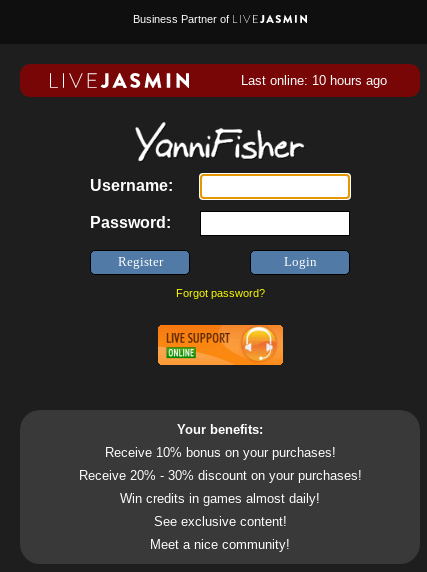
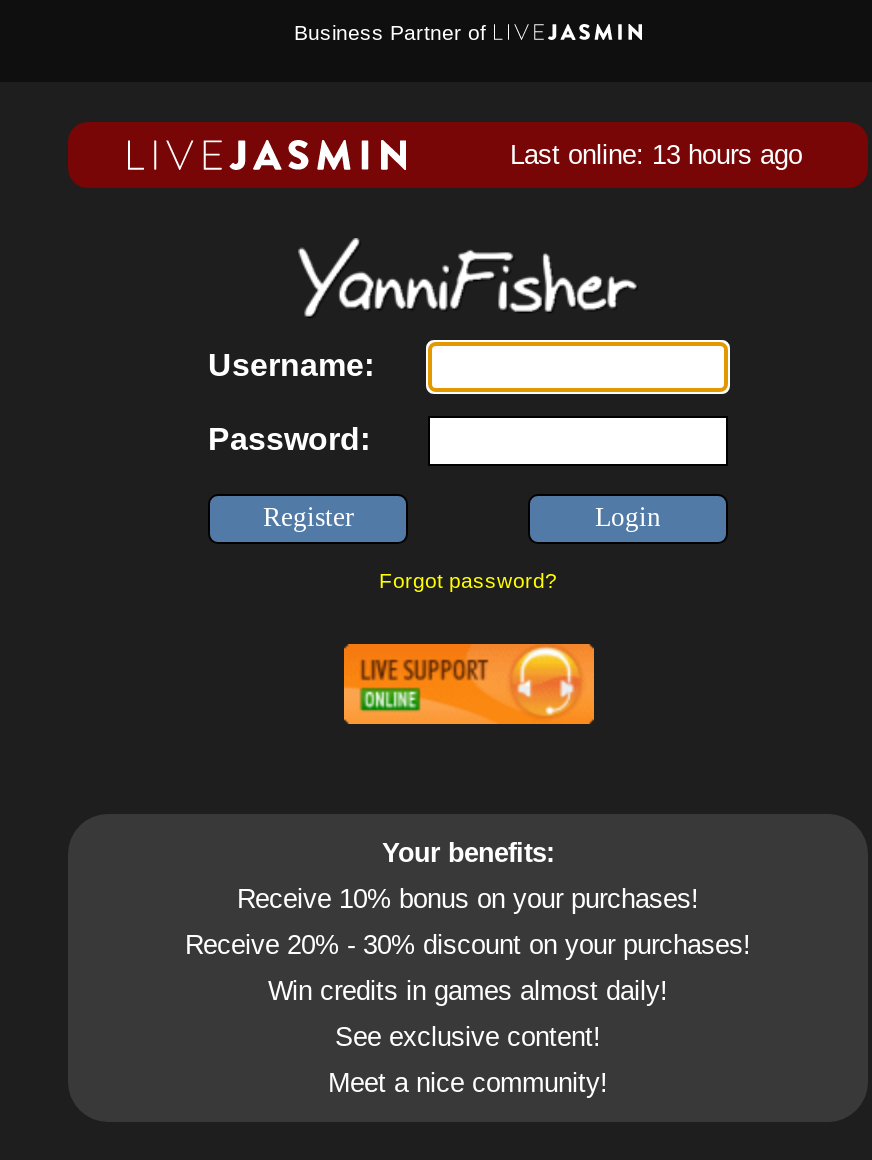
[241,73,387,88] Last online: 10 hours ago -> [510,140,802,170] Last online: 13 hours ago

